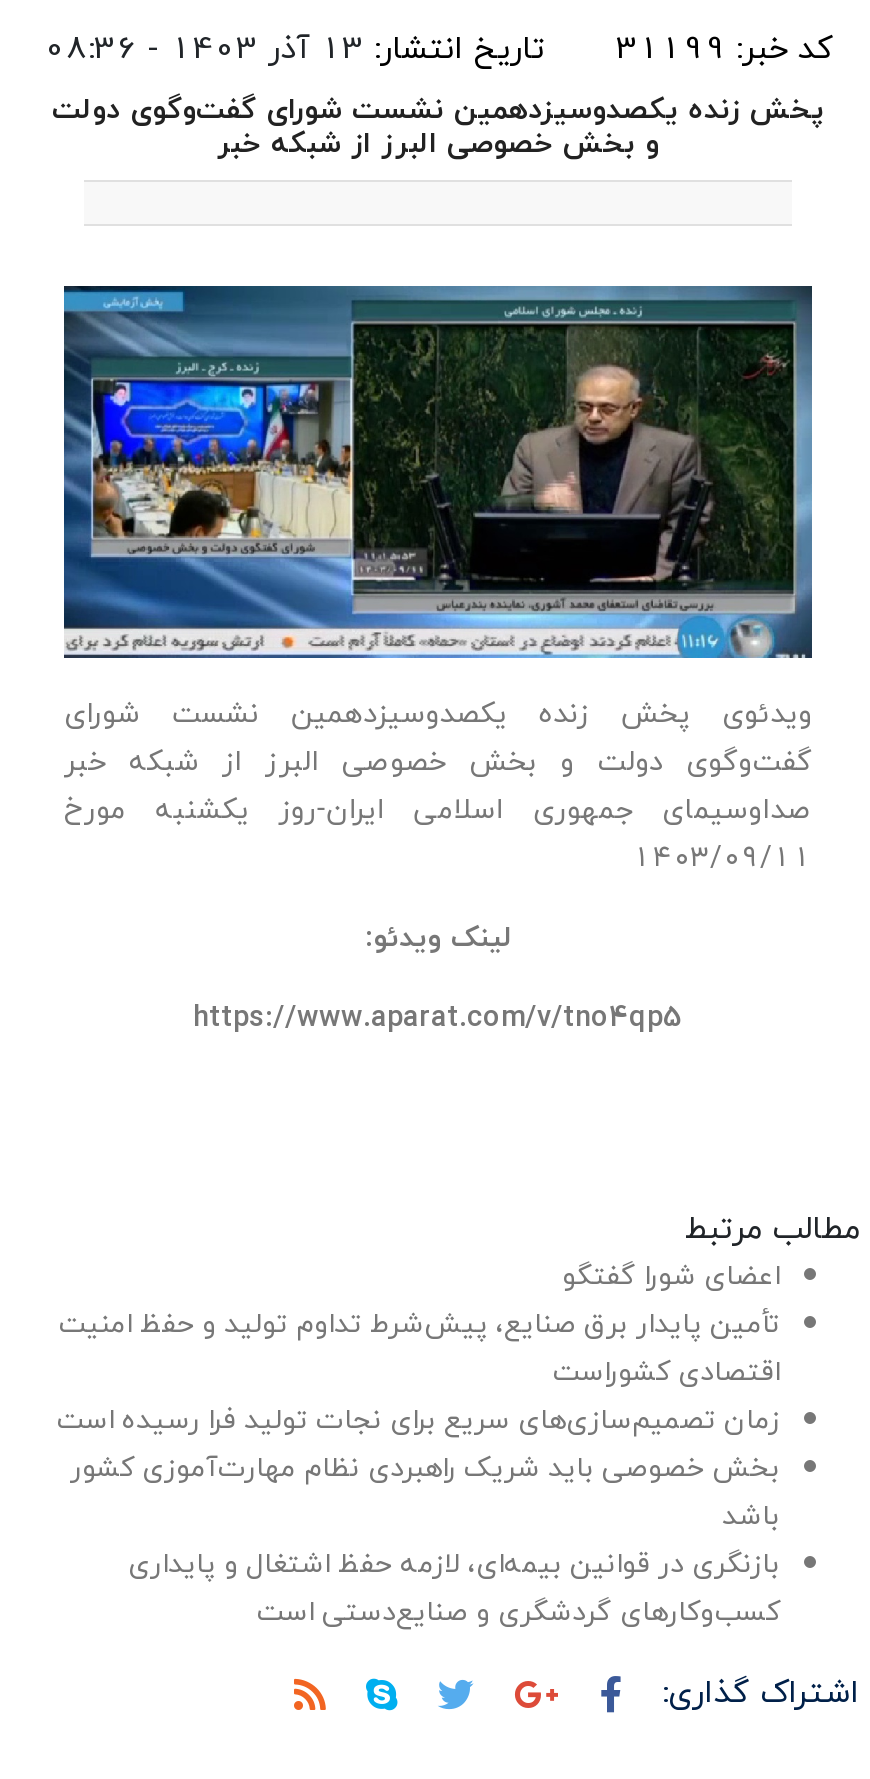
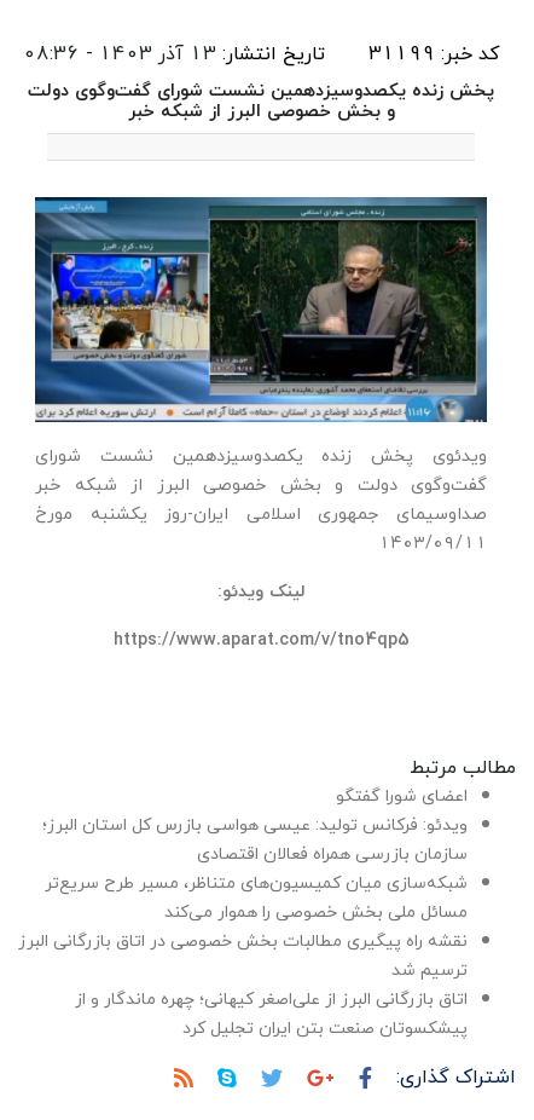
[56,1297,780,1635] تأمین پایدار برق صنایع، پیش‌شرط تداوم تولید و حفظ امنیت | اقتصادی کشوراست | زمان تصمیم‌سازی‌های سریع برای نجات تولید فرا رسیده است | بخش خصوصی باید شریک راهبردی نظام مهارت‌آموزی کشور | باشد | بازنگری در قوانین بیمه‌ای، لازمه حفظ اشتغال و پایداری | کسب‌وکارهای گردشگری و صنایع‌دستی است -> [18,809,468,1042] ویدئو: فرکانس تولید: عیسی هواسی بازرس کل استان البرز؛ | سازمان بازرسی همراه فعالان اقتصادی | شبکه‌سازی میان کمیسیون‌های متناظر، مسیر طرح سریع‌تر | مسائل ملی بخش خصوصی را هموار می‌کند | نقشه راه پیگیری مطالبات بخش خصوصی در اتاق بازرگانی البرز | ترسیم شد | اتاق بازرگانی البرز از علی‌اصغر کیهانی؛ چهره ماندگار و از | پیشکسوتان صنعت بتن ایران تجلیل کرد

